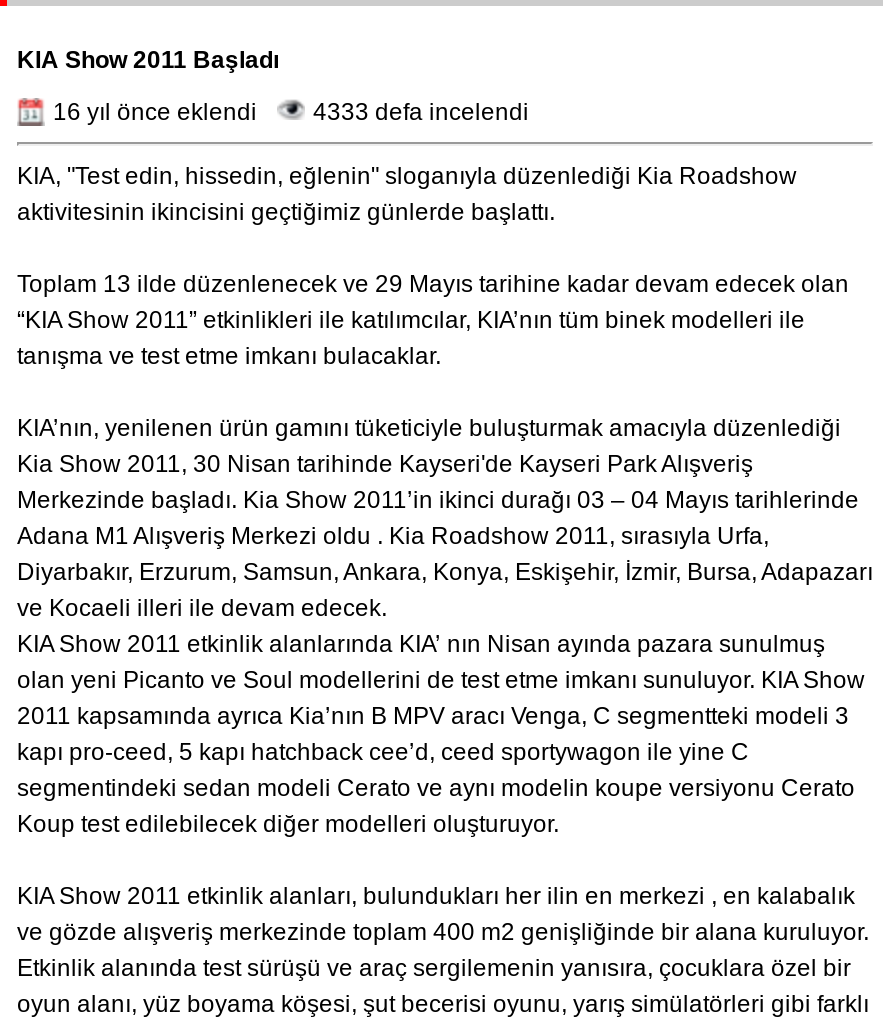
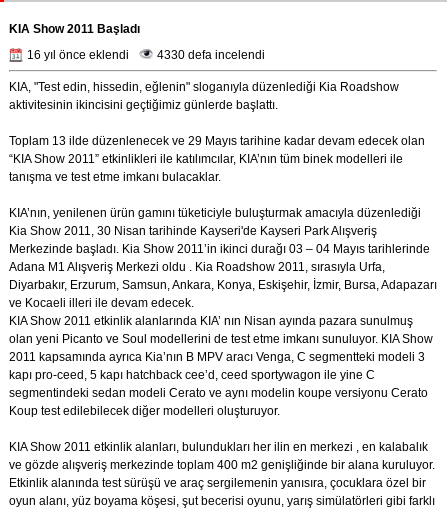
[313,98,529,126] 4333 defa incelendi -> [157,48,265,62] 4330 defa incelendi

